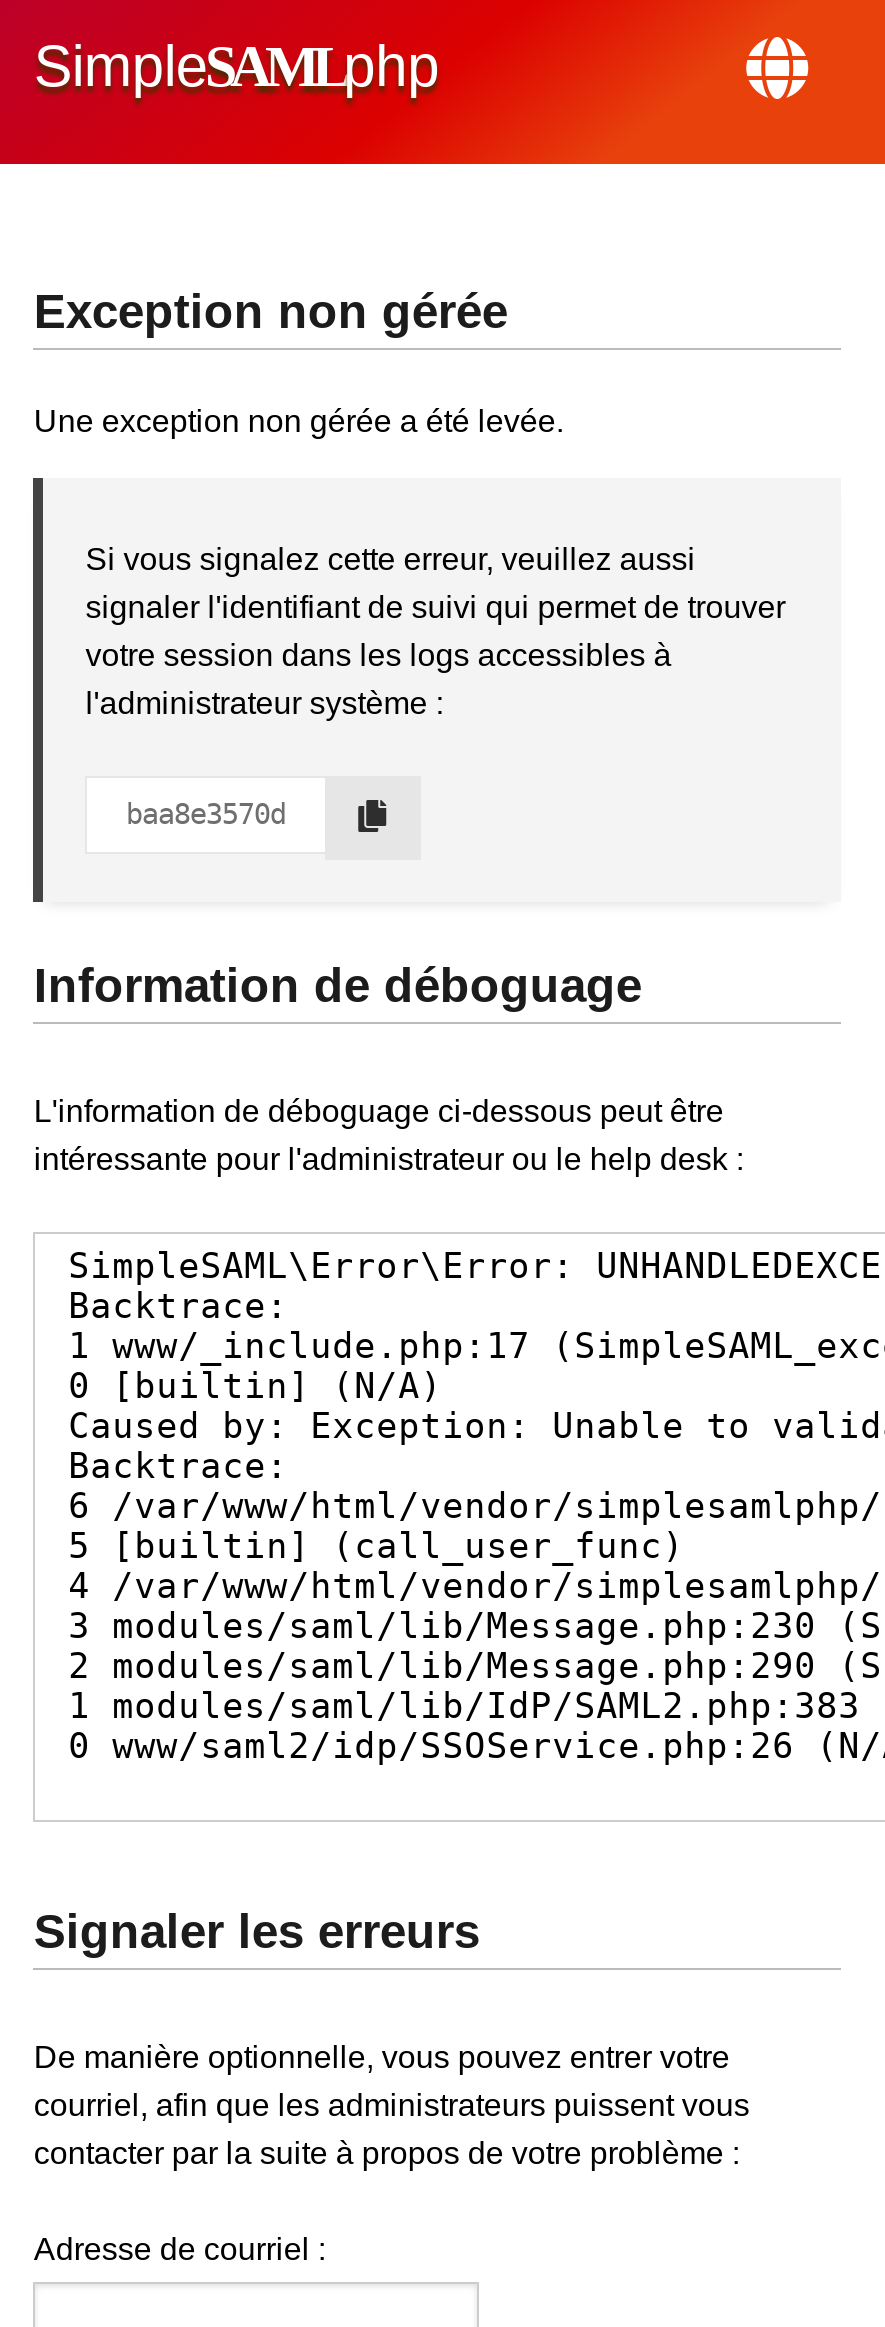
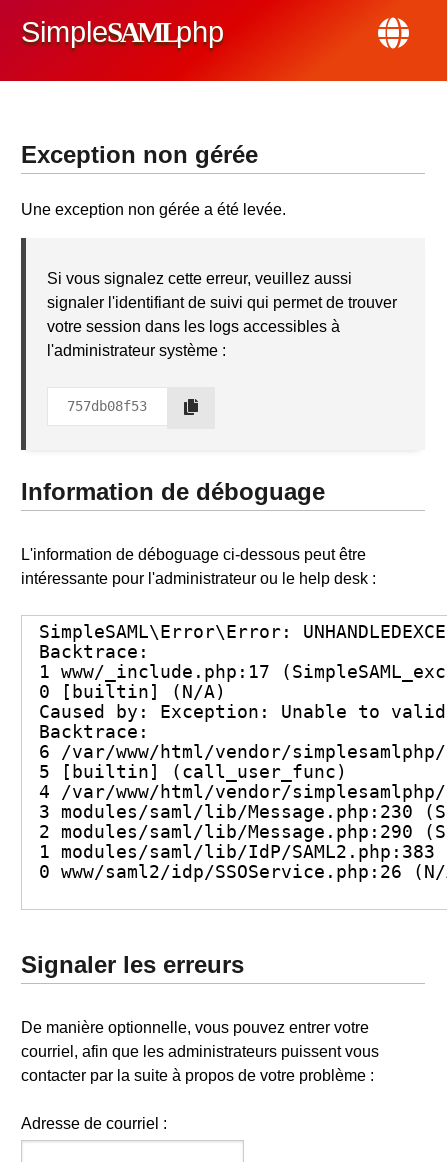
[126,798,286,830] baa8e3570d -> [67,398,147,414] 757db08f53

